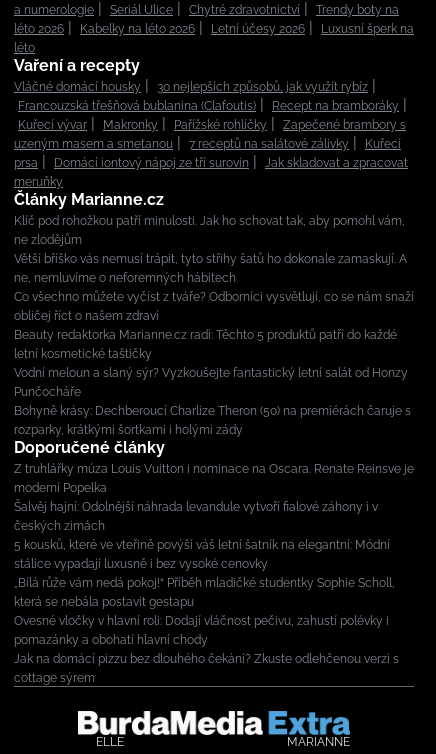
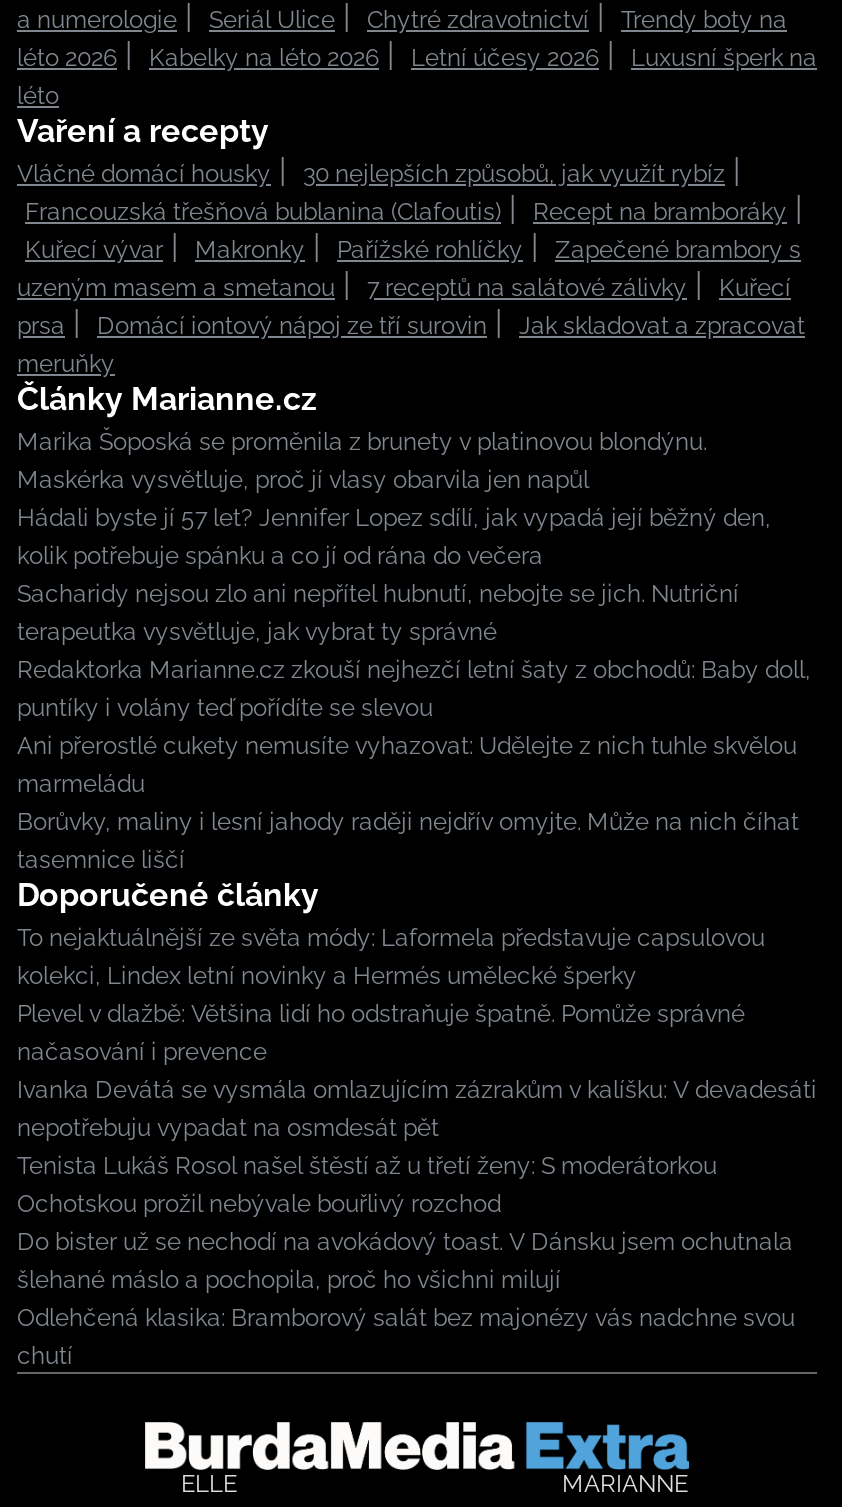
[14,214,414,437] Klíč pod rohožkou patří minulosti. Jak ho schovat tak, aby pomohl vám, | ne zlodějům | Větší bříško vás nemusí trápit, tyto střihy šatů ho dokonale zamaskují. A | ne, nemluvíme o neforemných hábitech | Co všechno můžete vyčíst z tváře? Odborníci vysvětlují, co se nám snaží | obličej říct o našem zdraví | Beauty redaktorka Marianne.cz radí: Těchto 5 produktů patří do každé | letní kosmetické taštičky | Vodní meloun a slaný sýr? Vyzkoušejte fantastický letní salát od Honzy | Punčocháře | Bohyně krásy: Dechberoucí Charlize Theron (50) na premiérách čaruje s | rozparky, krátkými šortkami i holými zády -> [17,428,811,874] Marika Šoposká se proměnila z brunety v platinovou blondýnu. | Maskérka vysvětluje, proč jí vlasy obarvila jen napůl | Hádali byste jí 57 let? Jennifer Lopez sdílí, jak vypadá její běžný den, | kolik potřebuje spánku a co jí od rána do večera | Sacharidy nejsou zlo ani nepřítel hubnutí, nebojte se jich. Nutriční | terapeutka vysvětluje, jak vybrat ty správné | Redaktorka Marianne.cz zkouší nejhezčí letní šaty z obchodů: Baby doll, | puntíky i volány teď pořídíte se slevou | Ani přerostlé cukety nemusíte vyhazovat: Udělejte z nich tuhle skvělou | marmeládu | Borůvky, maliny i lesní jahody raději nejdřív omyjte. Může na nich číhat | tasemnice liščí
[14,462,414,685] Z truhlářky múza Louis Vuitton i nominace na Oscara. Renate Reinsve je | moderní Popelka | Šalvěj hajní: Odolnější náhrada levandule vytvoří fialové záhony i v | českých zimách | 5 kousků, které ve vteřině povýší váš letní šatník na elegantní: Módní | stálice vypadají luxusně i bez vysoké cenovky | „Bílá růže vám nedá pokoj!“ Příběh mladičké studentky Sophie Scholl, | která se nebála postavit gestapu | Ovesné vločky v hlavní roli: Dodají vláčnost pečivu, zahustí polévky i | pomazánky a obohatí hlavní chody | Jak na domácí pizzu bez dlouhého čekání? Zkuste odlehčenou verzi s | cottage sýrem -> [17,924,817,1370] To nejaktuálnější ze světa módy: Laformela představuje capsulovou | kolekci, Lindex letní novinky a Hermés umělecké šperky | Plevel v dlažbě: Většina lidí ho odstraňuje špatně. Pomůže správné | načasování i prevence | Ivanka Devátá se vysmála omlazujícím zázrakům v kalíšku: V devadesáti | nepotřebuju vypadat na osmdesát pět | Tenista Lukáš Rosol našel štěstí až u třetí ženy: S moderátorkou | Ochotskou prožil nebývale bouřlivý rozchod | Do bister už se nechodí na avokádový toast. V Dánsku jsem ochutnala | šlehané máslo a pochopila, proč ho všichni milují | Odlehčená klasika: Bramborový salát bez majonézy vás nadchne svou | chutí

